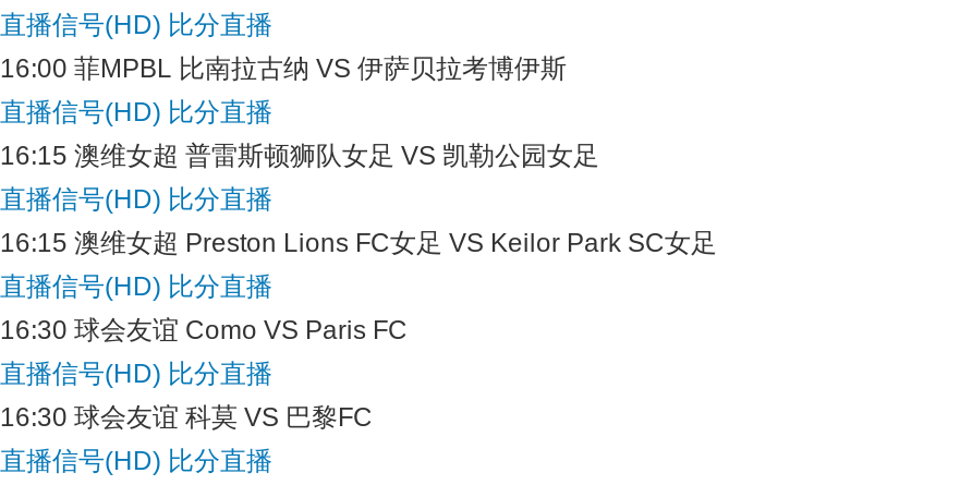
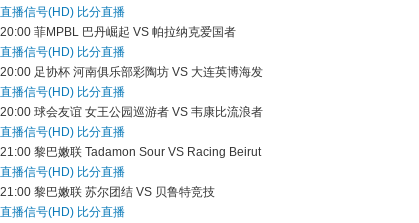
[0,53,567,84] 16:00 菲MPBL比南拉古纳 VS 伊萨贝拉考博伊斯 -> [0,25,236,39] 20:00 菲MPBL巴丹崛起 VS 帕拉纳克爱国者
[0,141,599,171] 16:15 澳维女超普雷斯顿狮队女足 VS 凯勒公园女足 -> [0,65,263,79] 20:00 足协杯河南俱乐部彩陶坊 VS 大连英博海发
[0,228,717,258] 16:15 澳维女超Preston Lions FC女足 VS Keilor Park SC女足 -> [0,105,263,119] 20:00 球会友谊女王公园巡游者 VS 韦康比流浪者
[0,315,408,345] 16:30 球会友谊Como VS Paris FC -> [0,145,261,159] 21:00 黎巴嫩联Tadamon Sour VS Racing Beirut
[0,402,373,433] 16:30 球会友谊科莫 VS 巴黎FC -> [0,185,215,199] 21:00 黎巴嫩联苏尔团结 VS 贝鲁特竞技

